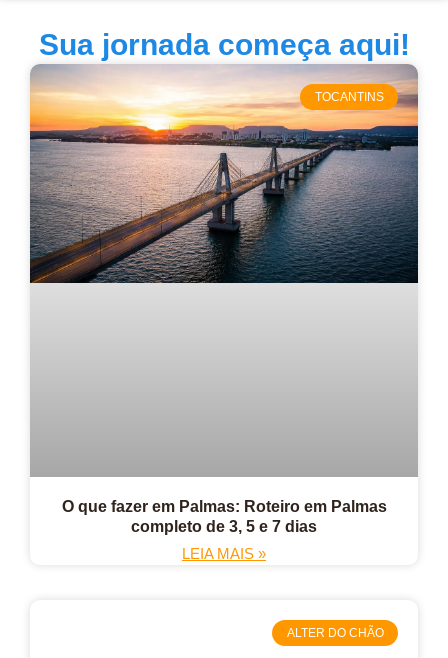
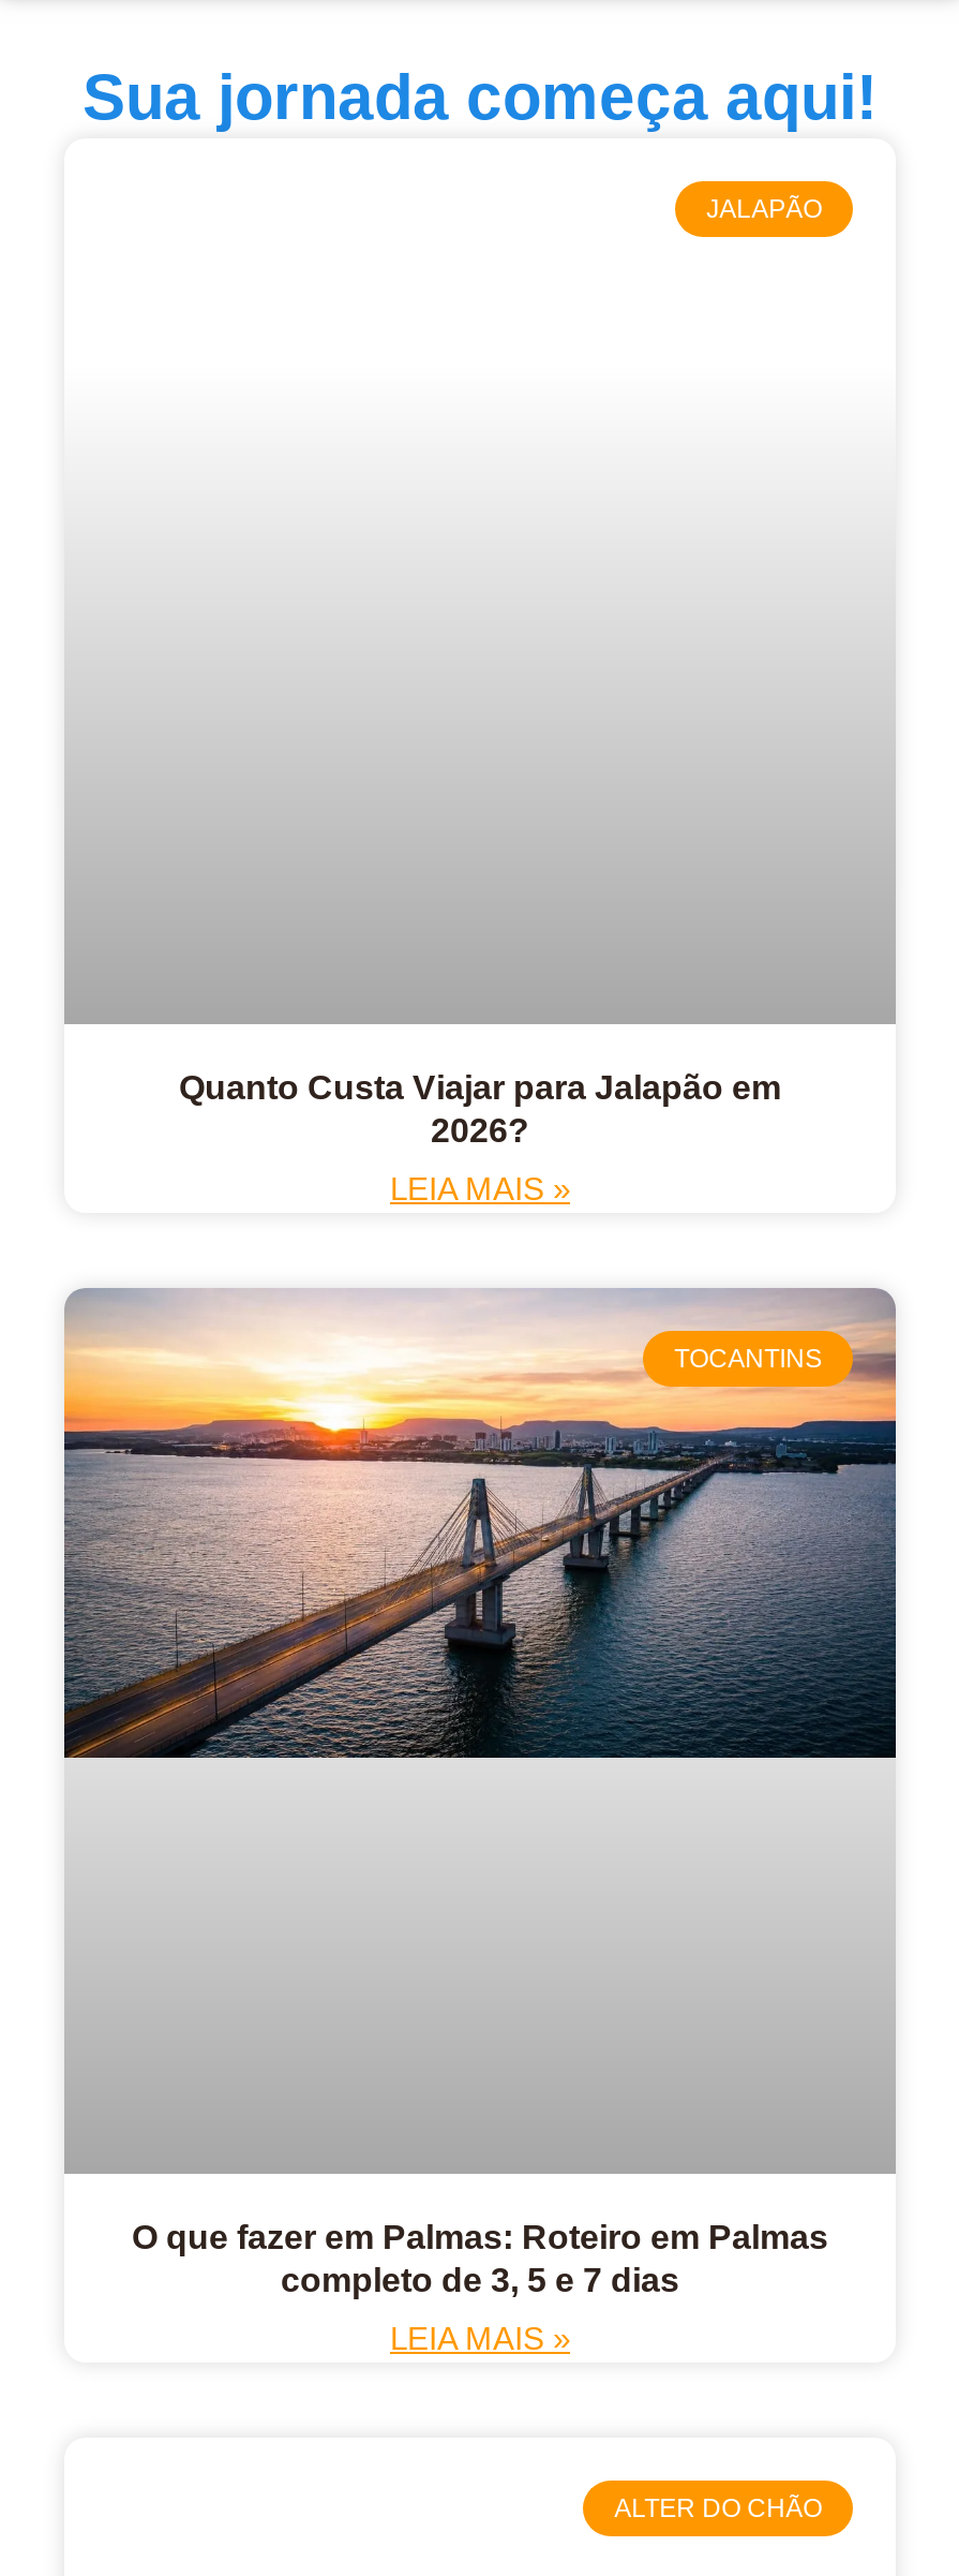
none -> [179,1068,781,1205] Quanto Custa Viajar para Jalapão em | 2026? | LEIA MAIS »
none -> [706,193,822,223] JALAPÃO

